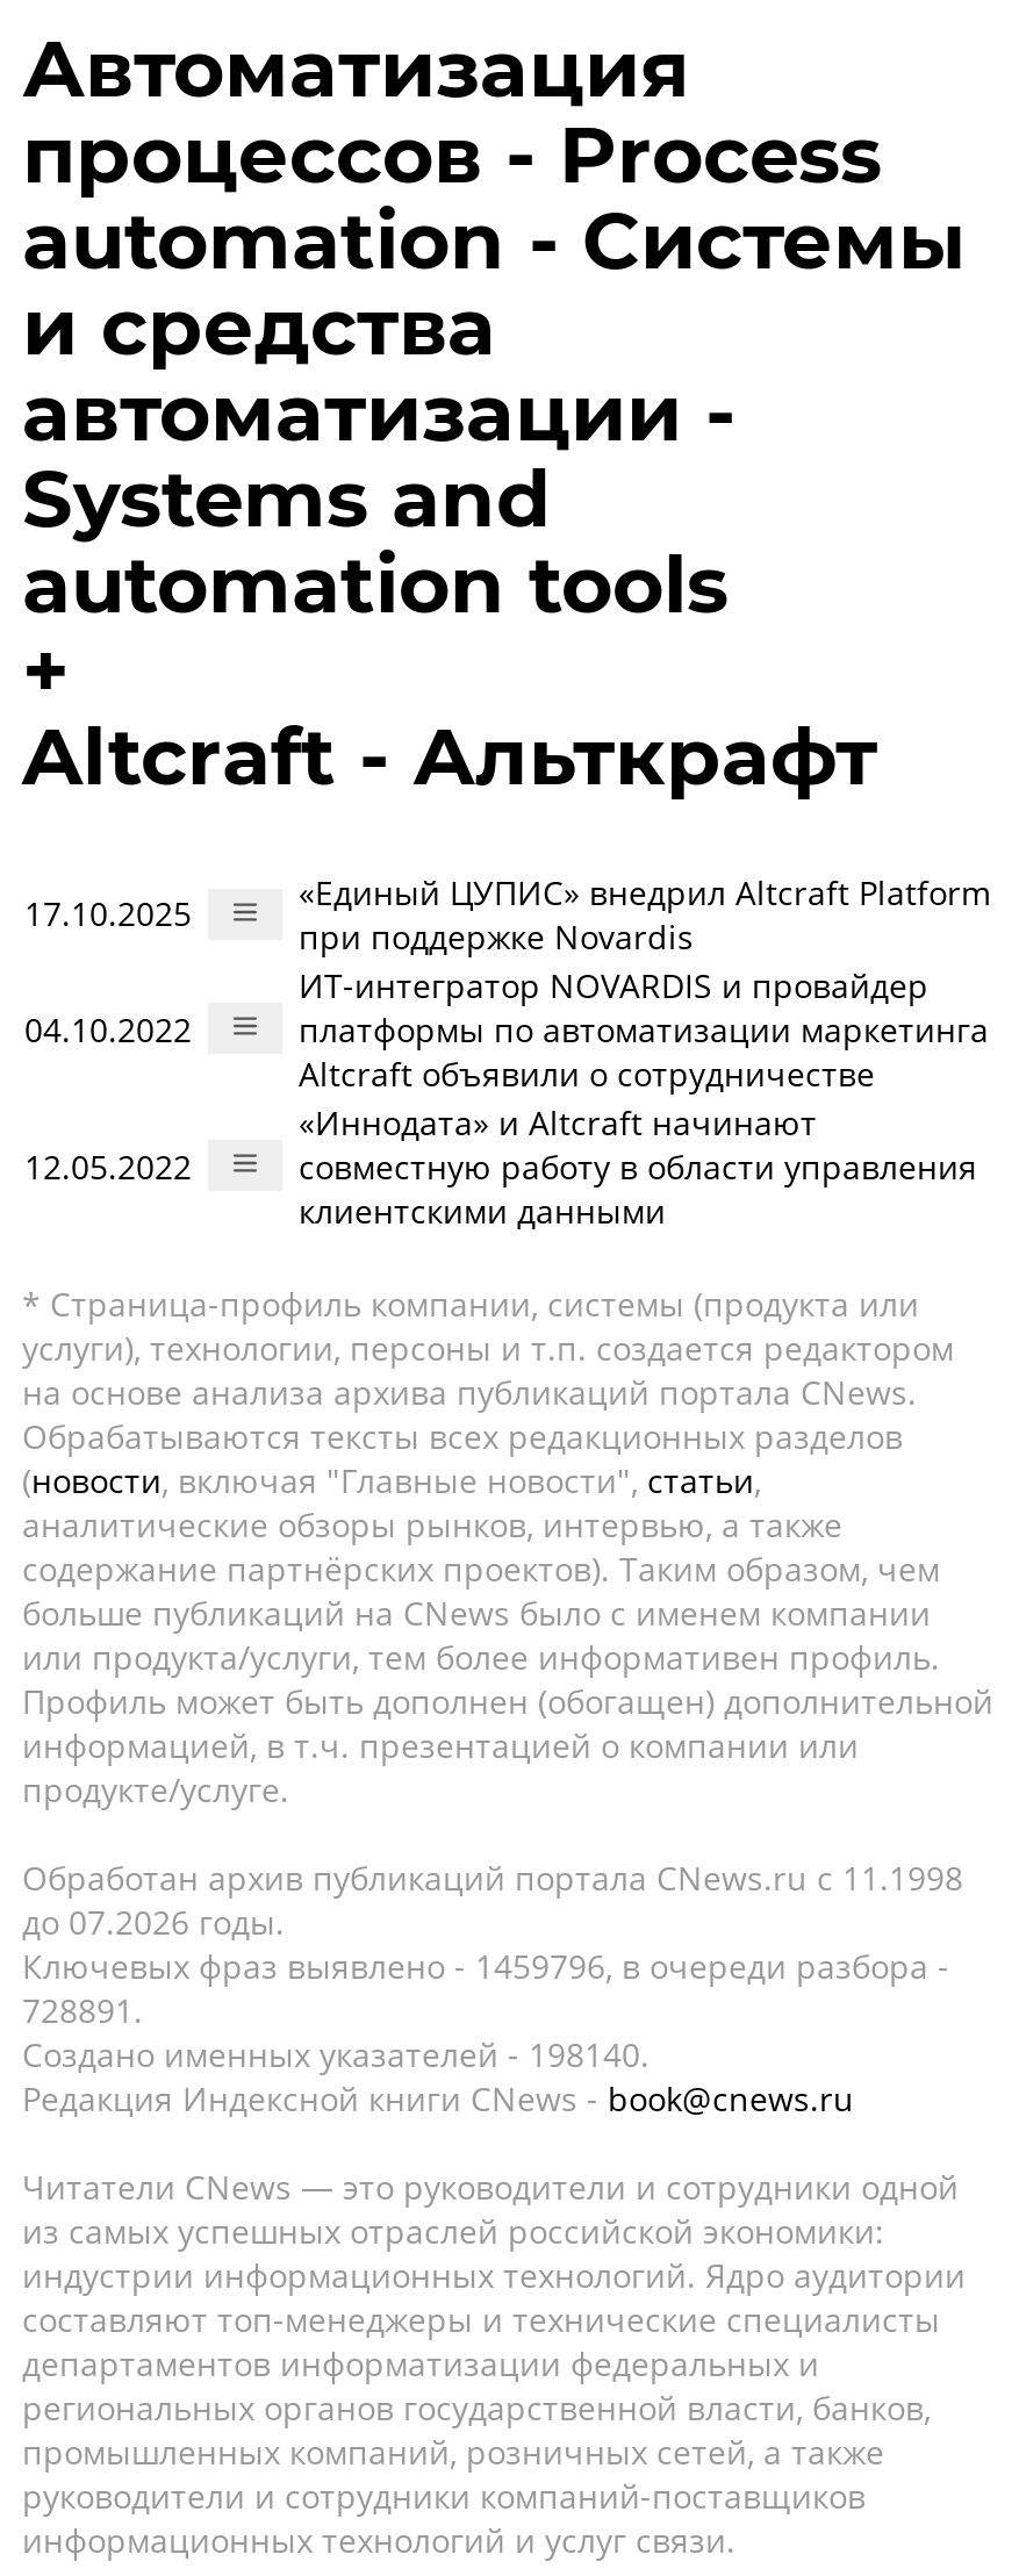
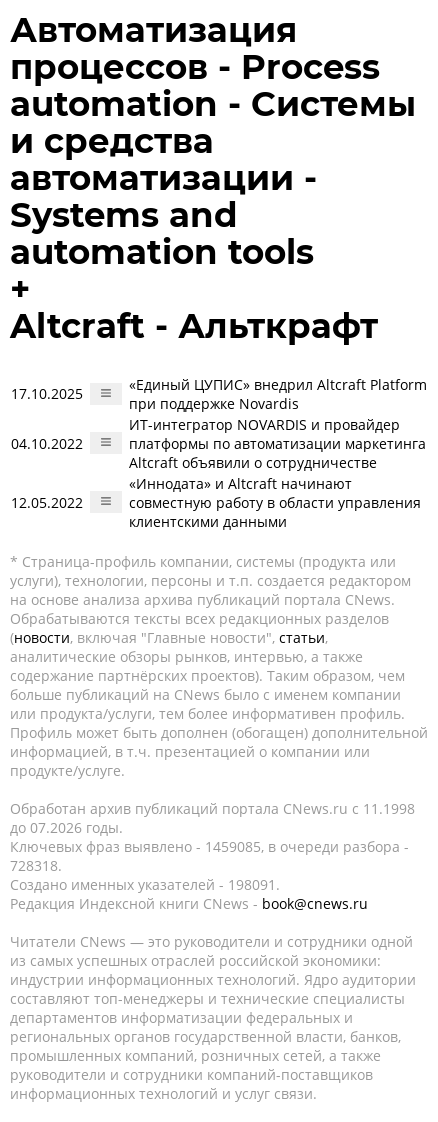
[22,1944,949,1988] Ключевых фраз выявлено - 1459796, в очереди разбора - -> [10,837,409,856] Ключевых фраз выявлено - 1459085, в очереди разбора -
[22,1988,143,2032] 728891. -> [10,856,62,875] 728318.
[22,2032,650,2076] Создано именных указателей - 198140. -> [10,875,280,894] Создано именных указателей - 198091.

